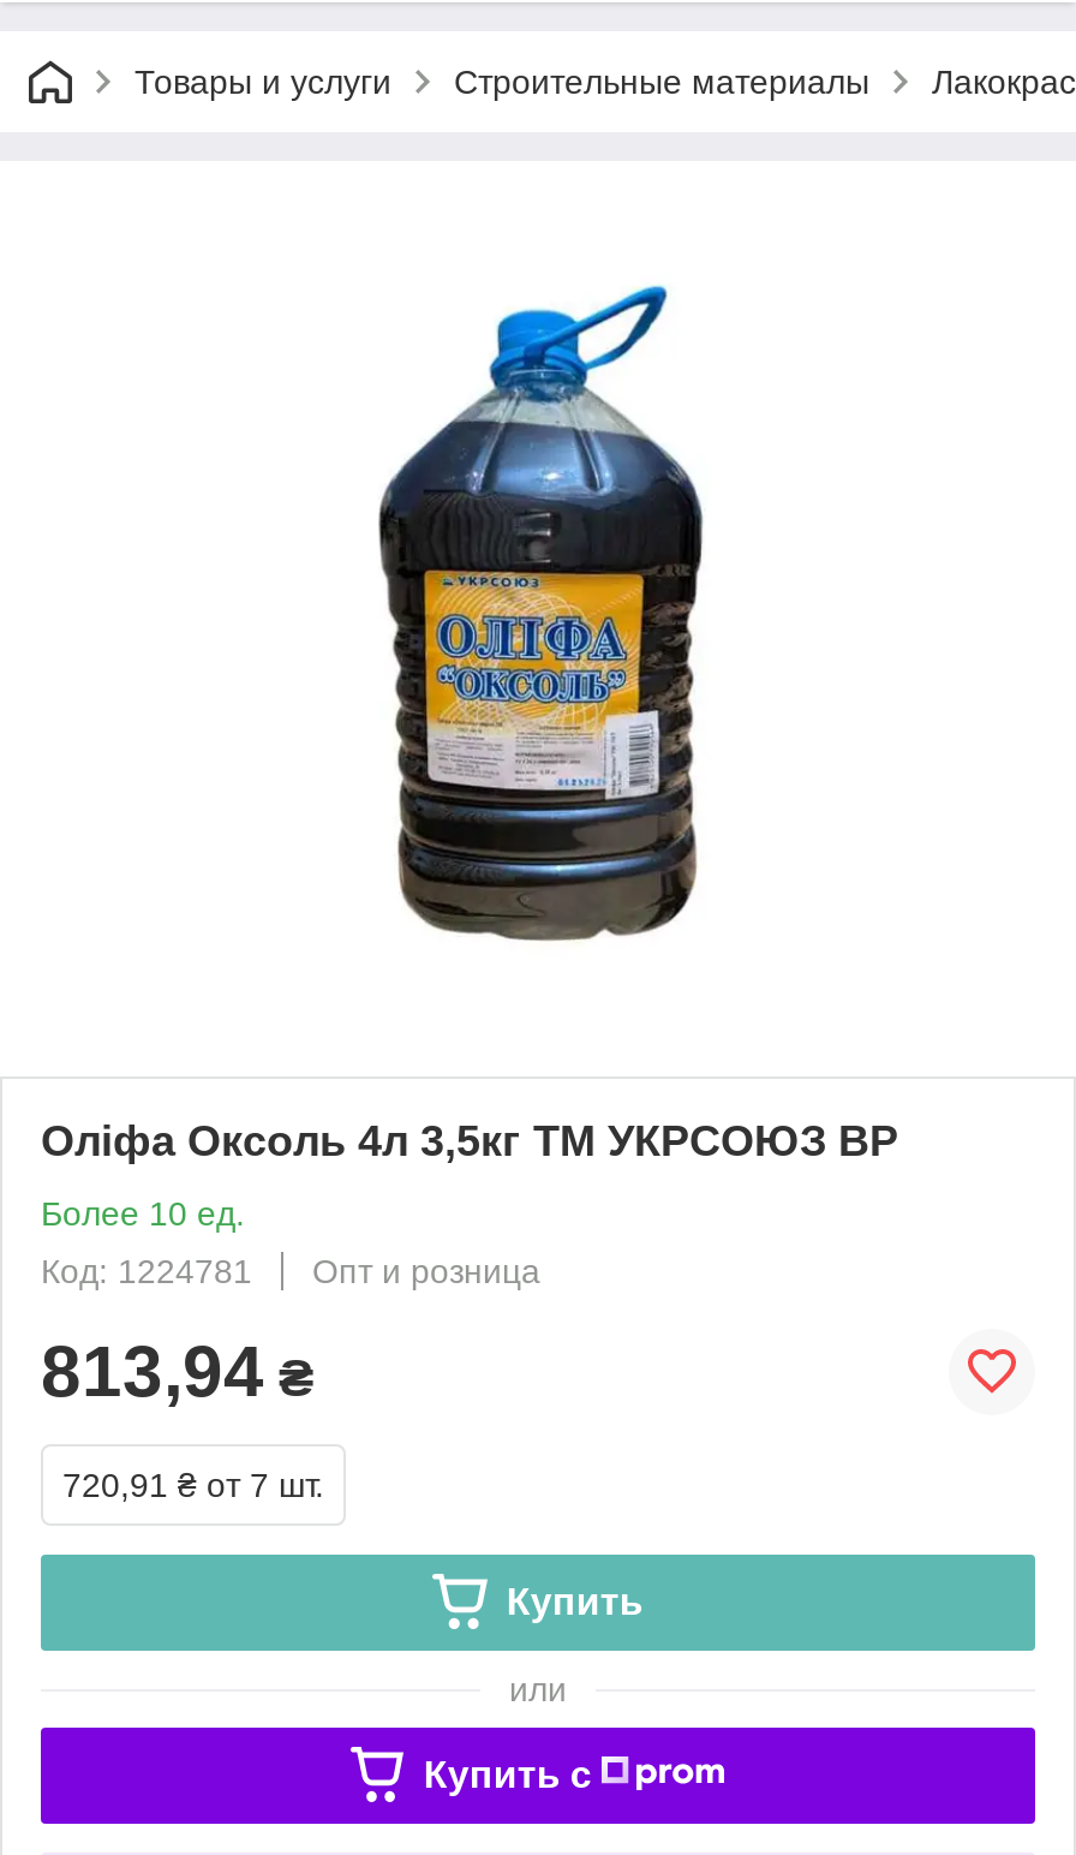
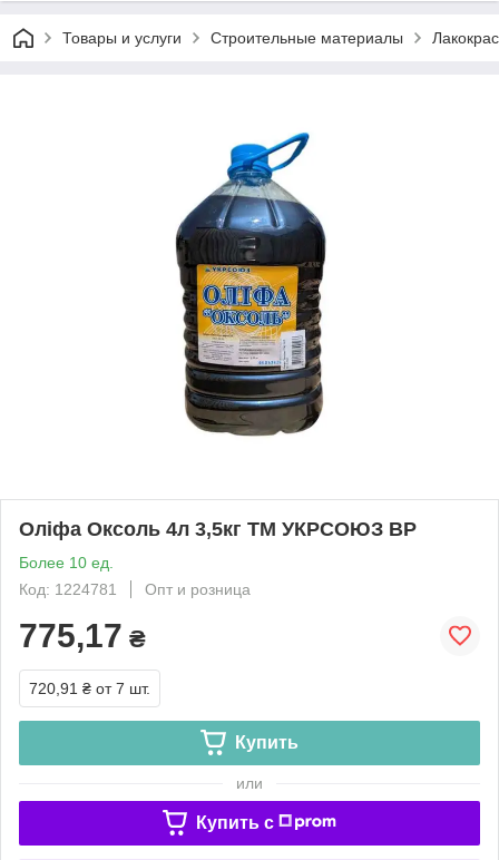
[41,1331,315,1410] 813,94 ₴ -> [19,617,146,654] 775,17 ₴

